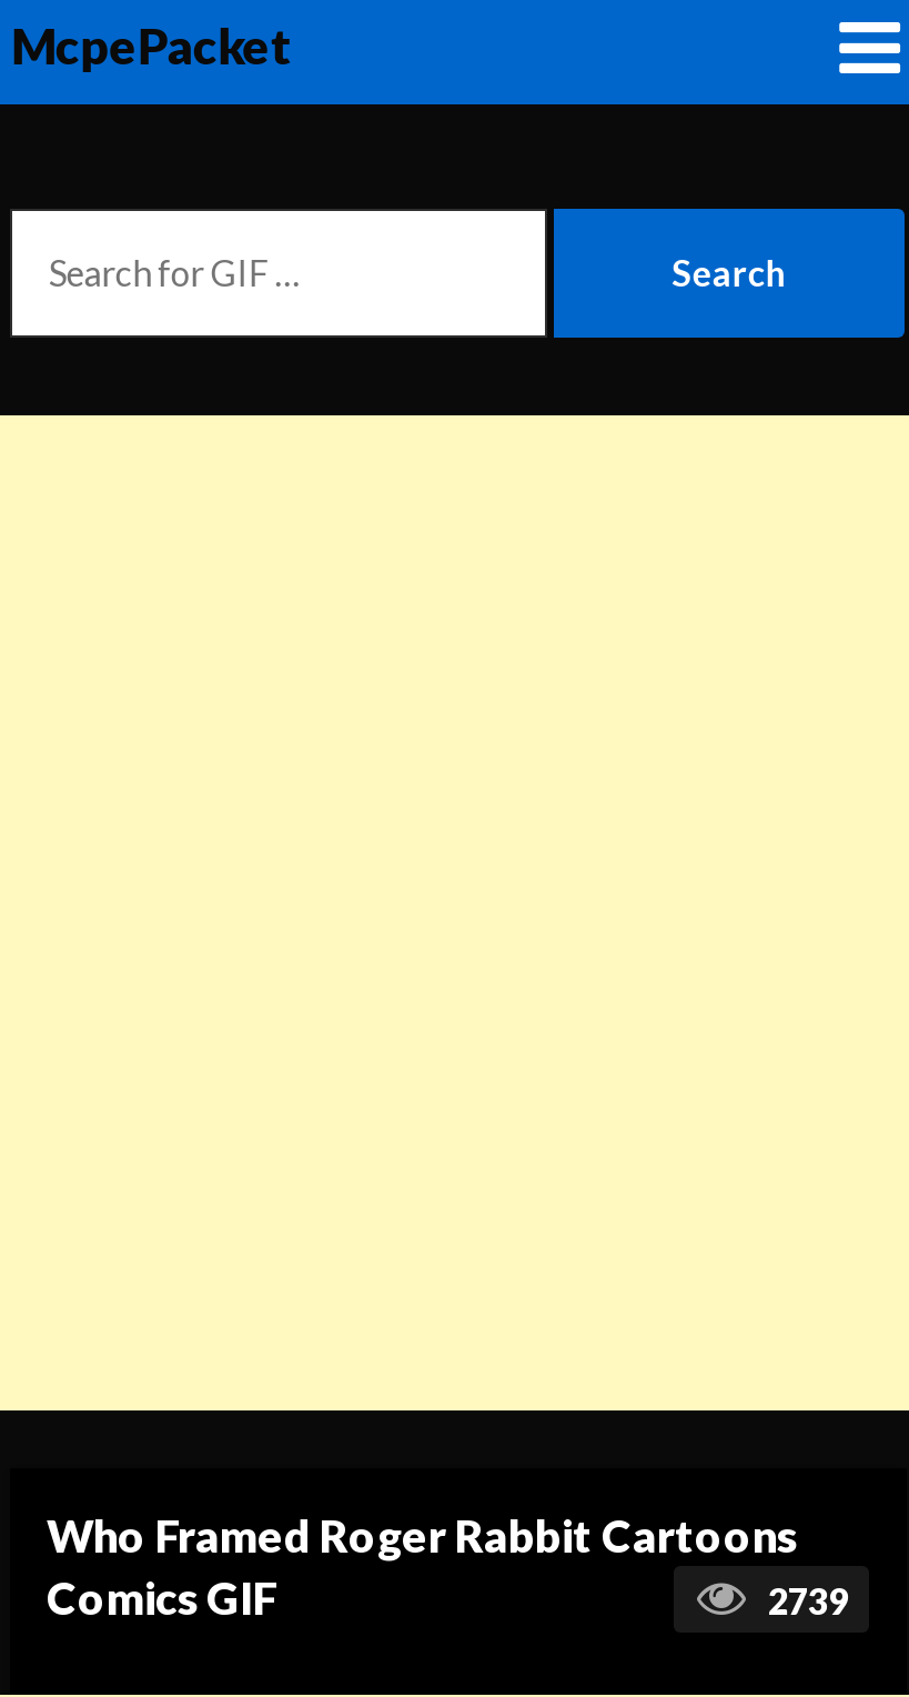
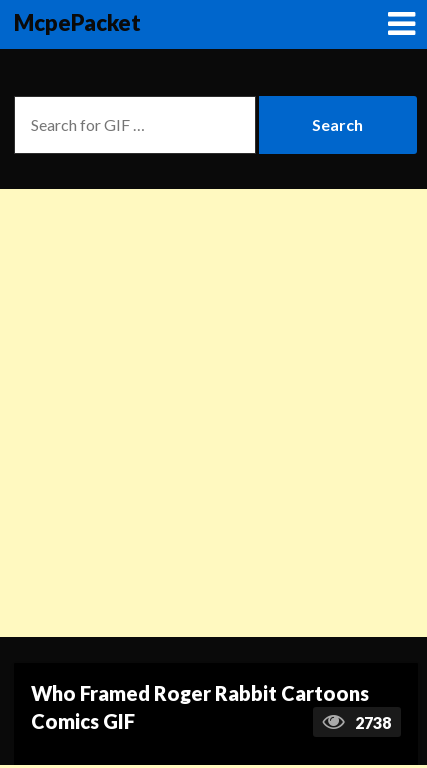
[768,1579,848,1622] 2739 -> [355,713,391,732] 2738

